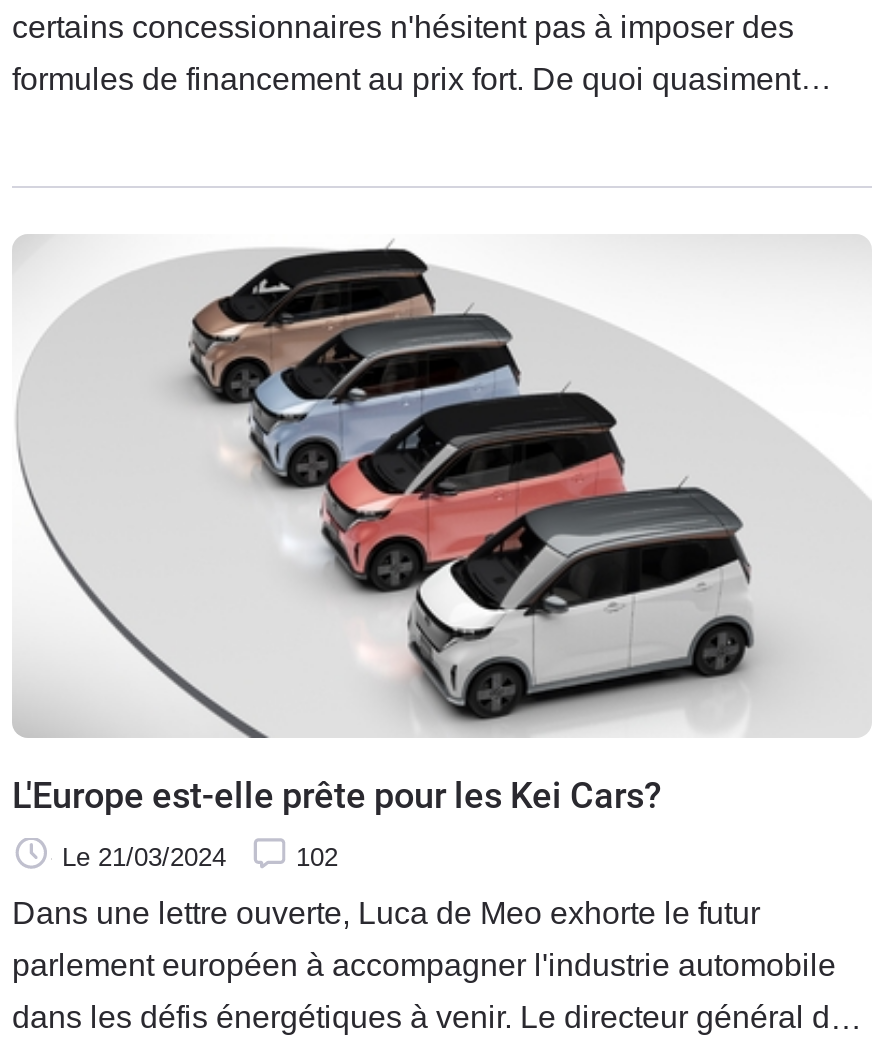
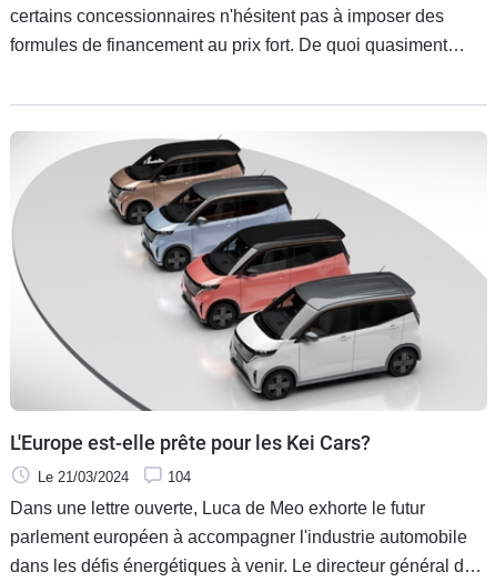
[296,841,338,871] 102 -> [168,468,191,485] 104

